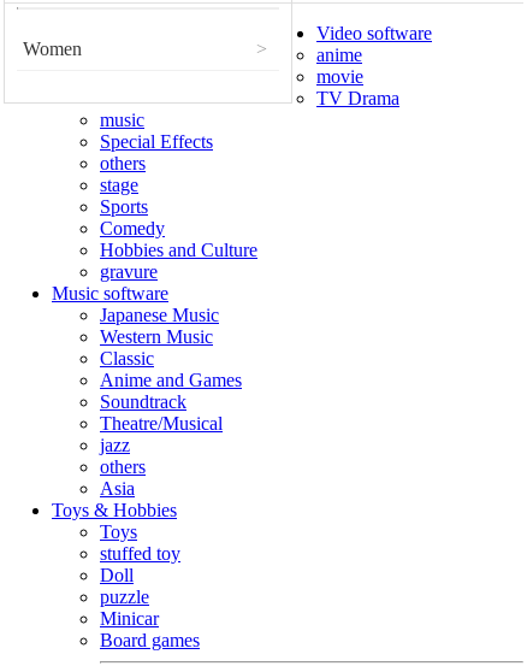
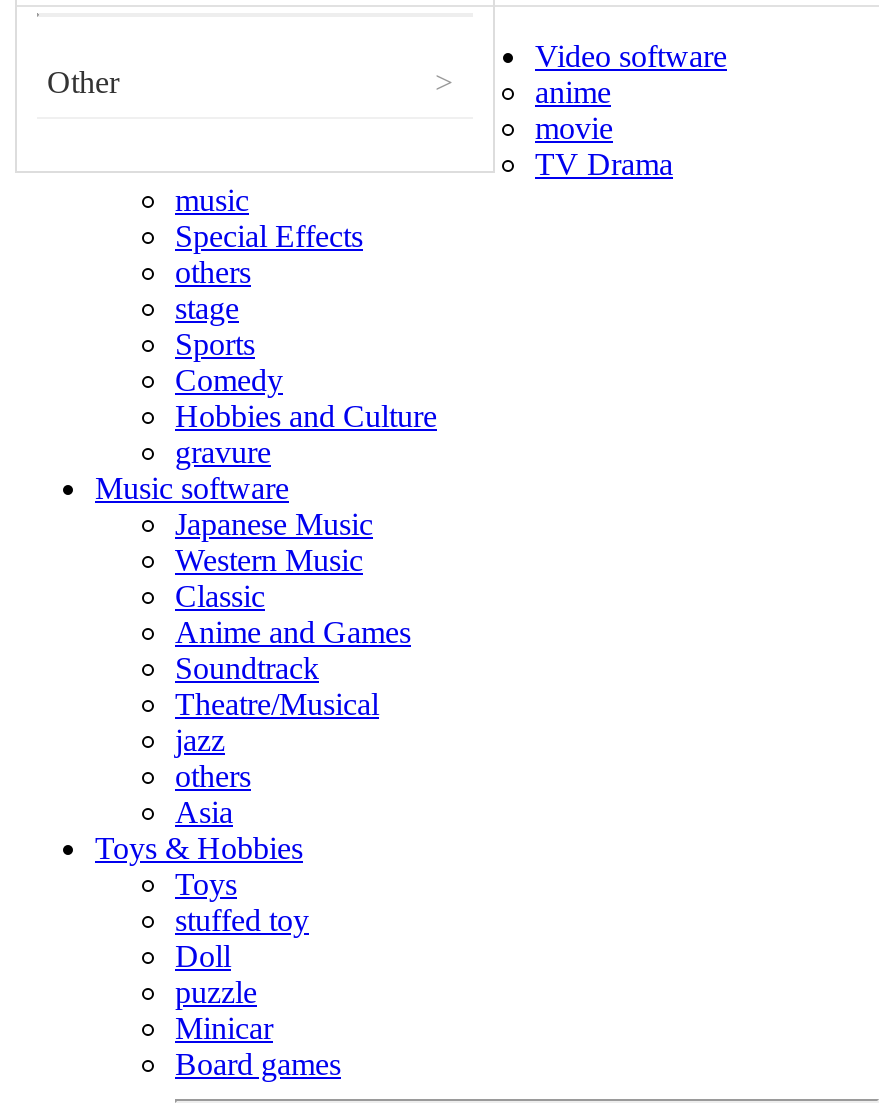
[23,39,82,59] Women -> [47,65,119,99] Other

